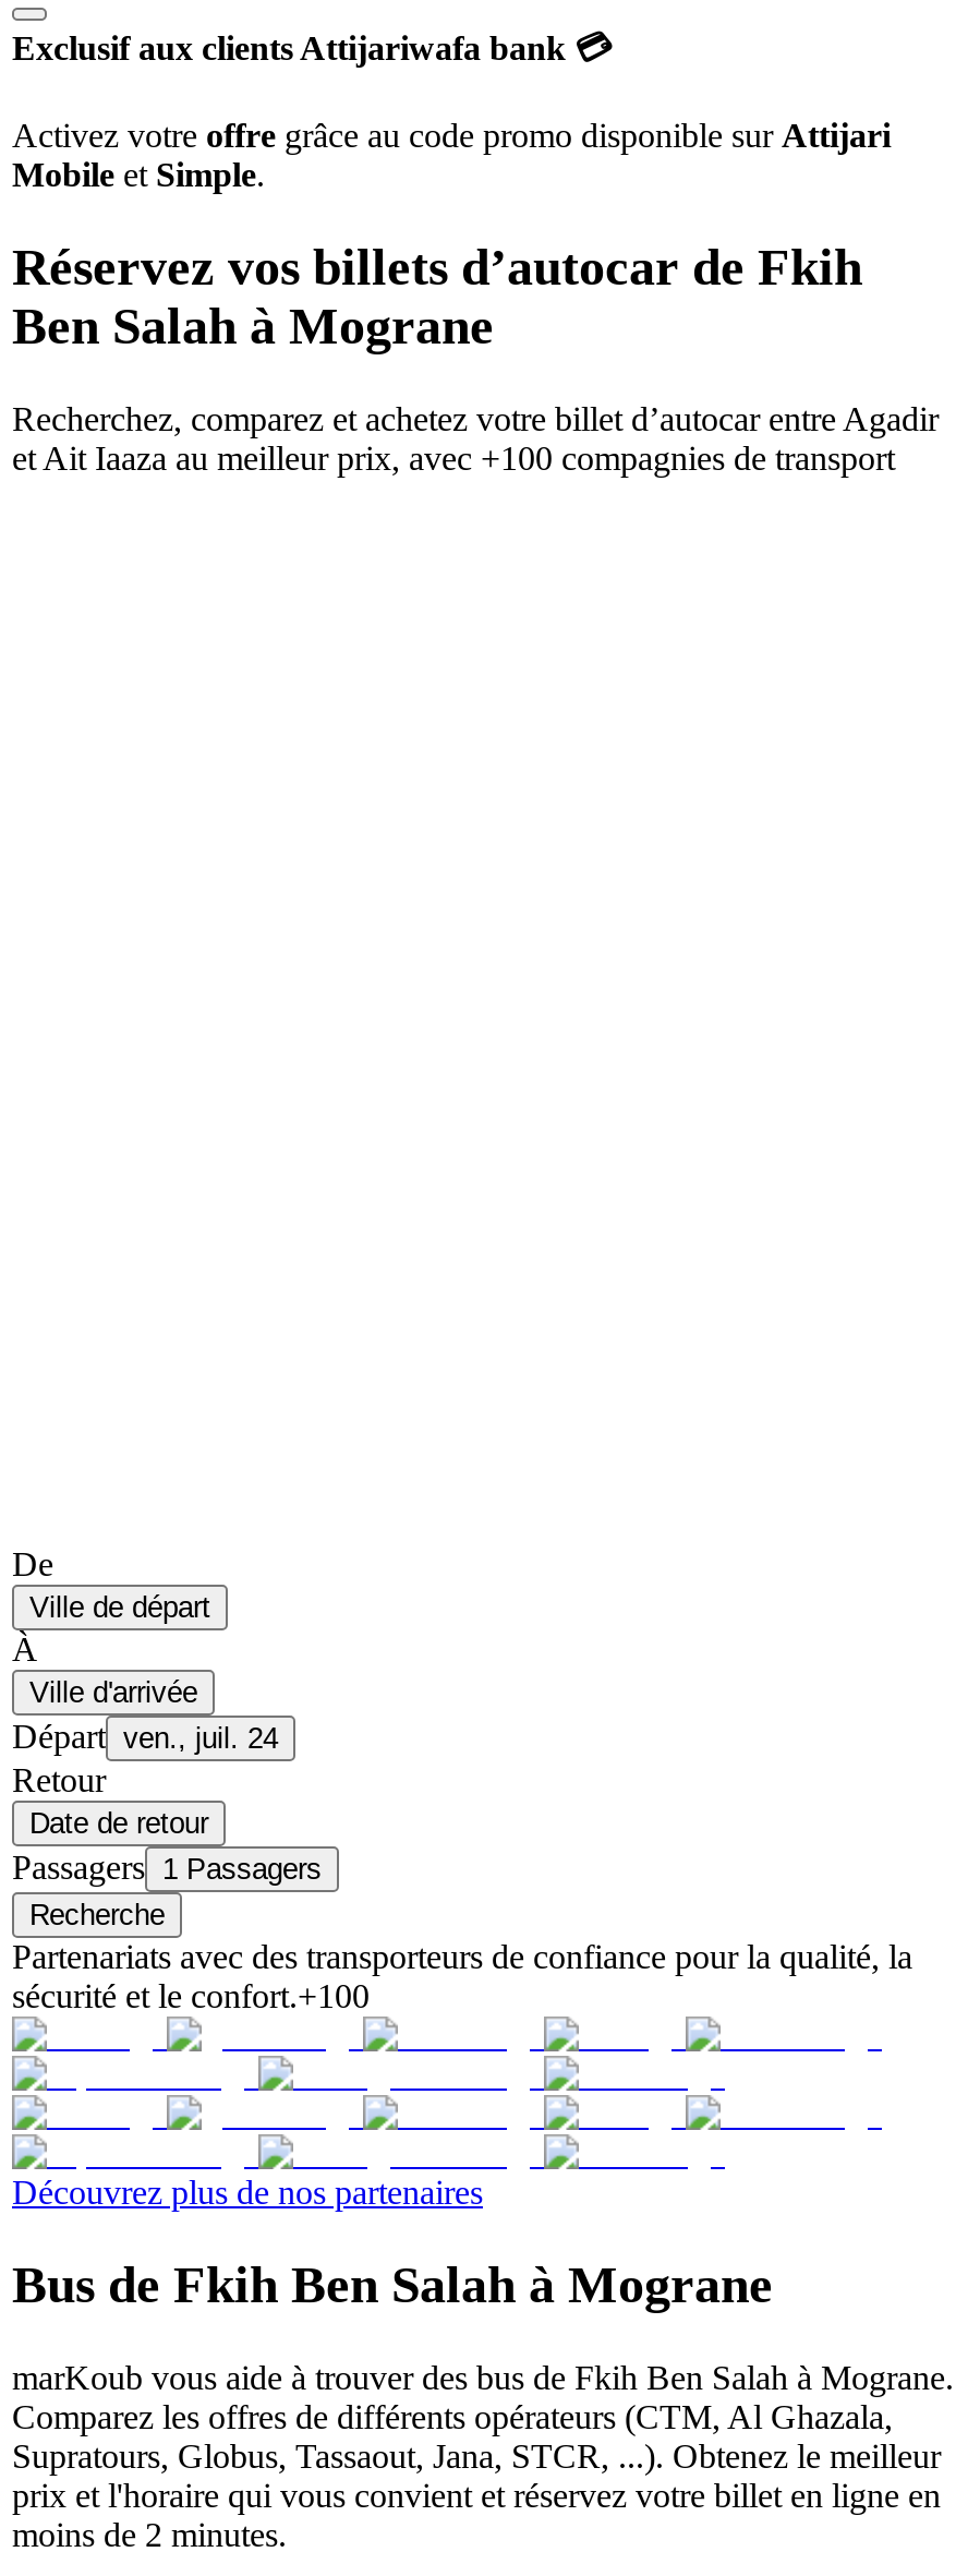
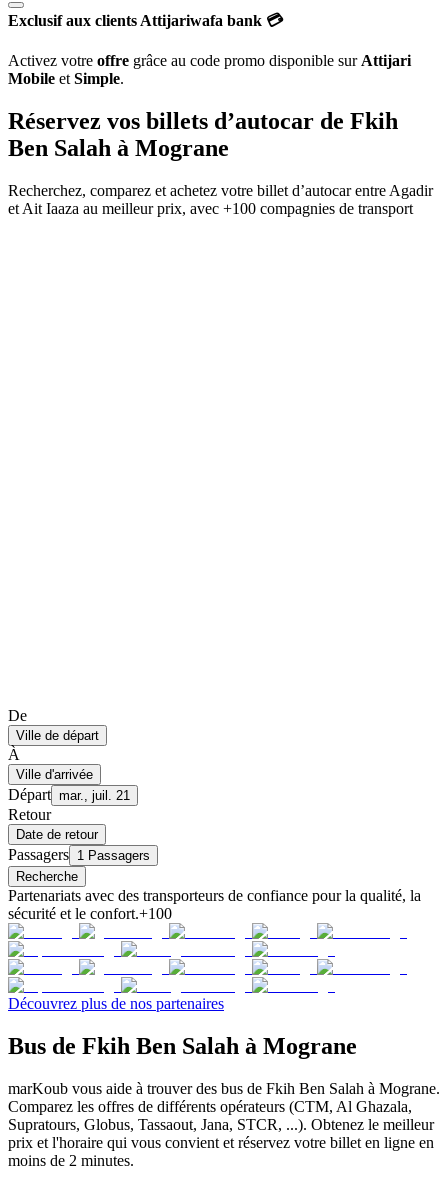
[12,1717,278,1754] Départ ven., juil. 24 -> [8,786,130,803] Départ mar., juil. 21

